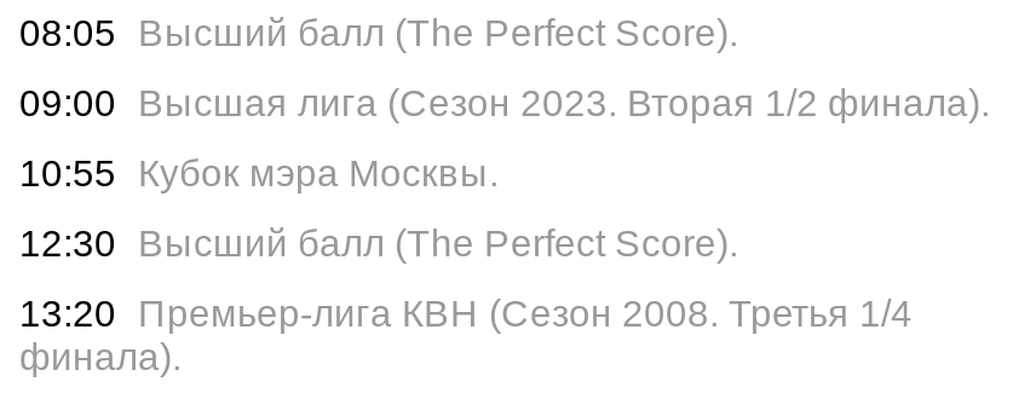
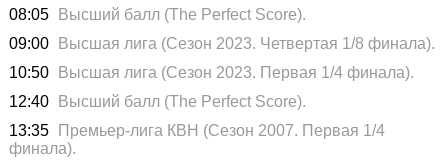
[19,82,990,123] 09:00 Высшая лига (Сезон 2023. Вторая 1/2 финала). -> [9,35,435,52] 09:00 Высшая лига (Сезон 2023. Четвертая 1/8 финала).
[19,152,499,193] 10:55 Кубок мэра Москвы. -> [9,64,414,81] 10:50 Высшая лига (Сезон 2023. Первая 1/4 финала).
[19,222,738,264] 12:30 Высший балл (The Perfect Score). -> [9,93,306,110] 12:40 Высший балл (The Perfect Score).
[19,293,913,334] 13:20 Премьер-лига КВН (Сезон 2008. Третья 1/4 -> [9,122,385,139] 13:35 Премьер-лига КВН (Сезон 2007. Первая 1/4

